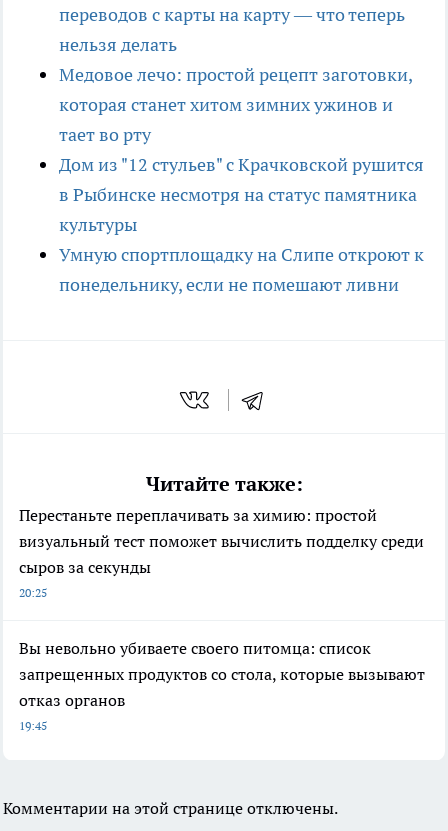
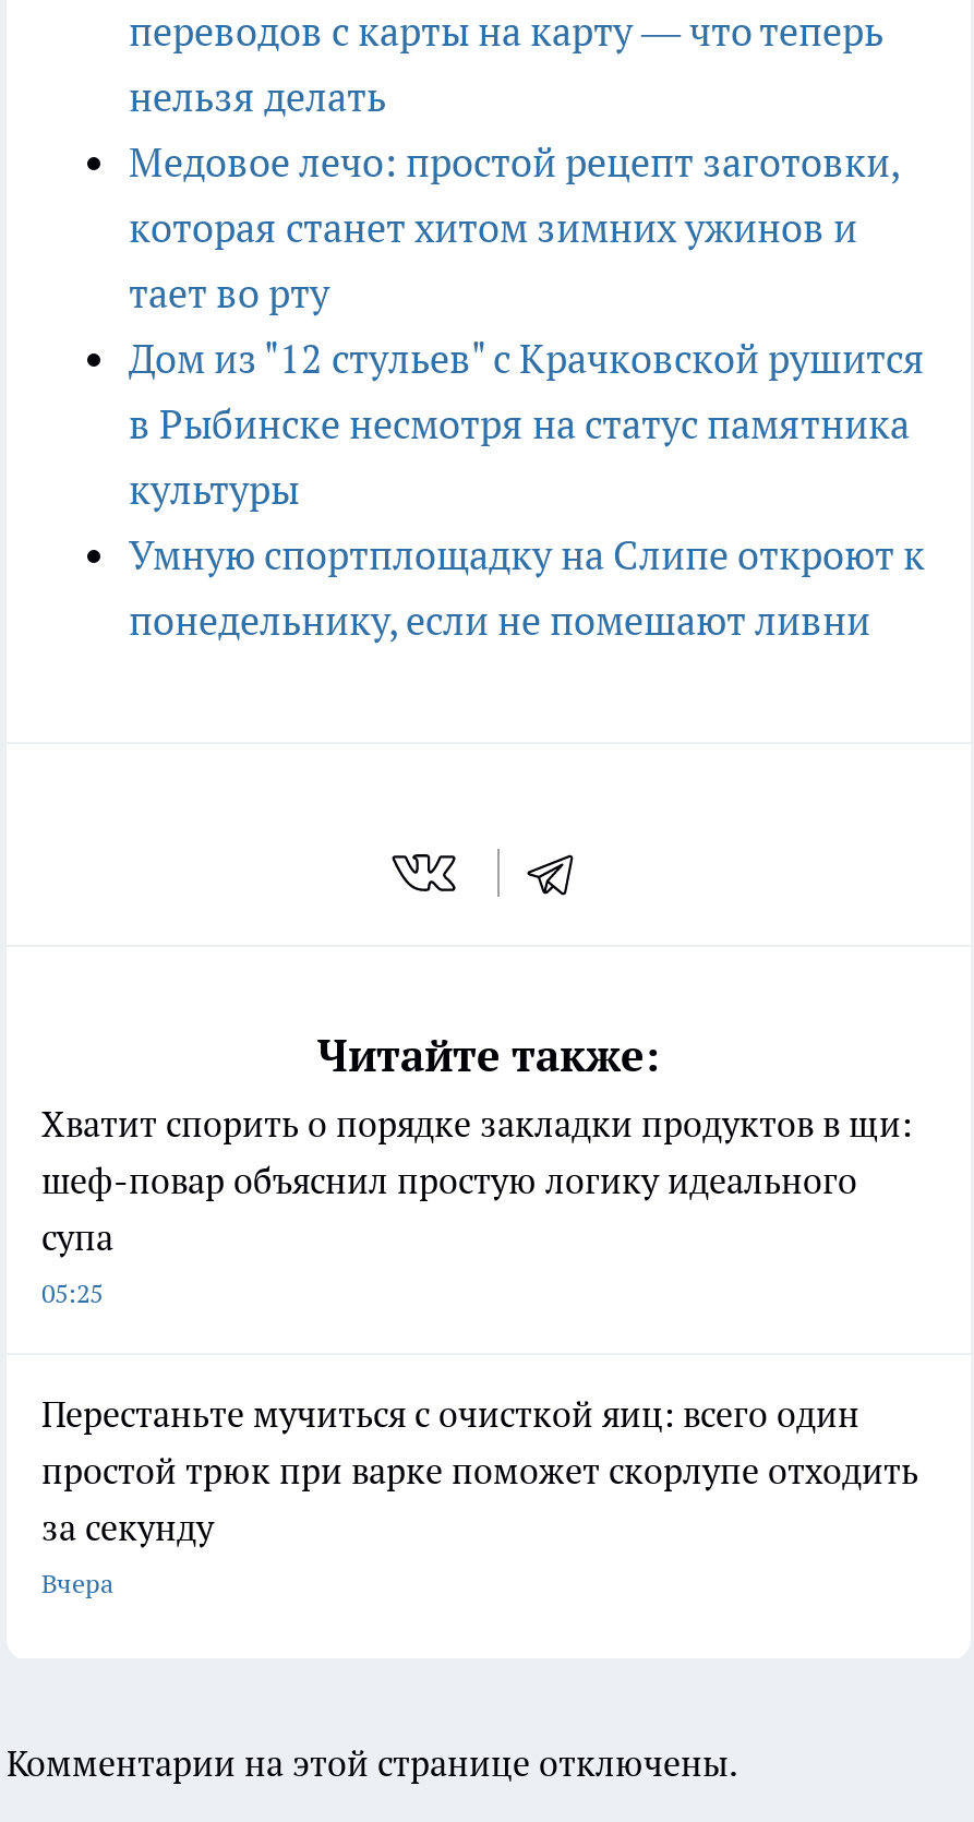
[19,505,424,600] Перестаньте переплачивать за химию: простой | визуальный тест поможет вычислить подделку среди | сыров за секунды | 20:25 -> [41,1101,912,1309] Хватит спорить о порядке закладки продуктов в щи: | шеф-повар объяснил простую логику идеального | супа | 05:25
[19,638,425,733] Вы невольно убиваете своего питомца: список | запрещенных продуктов со стола, которые вызывают | отказ органов | 19:45 -> [41,1391,918,1599] Перестаньте мучиться с очисткой яиц: всего один | простой трюк при варке поможет скорлупе отходить | за секунду | Вчера

